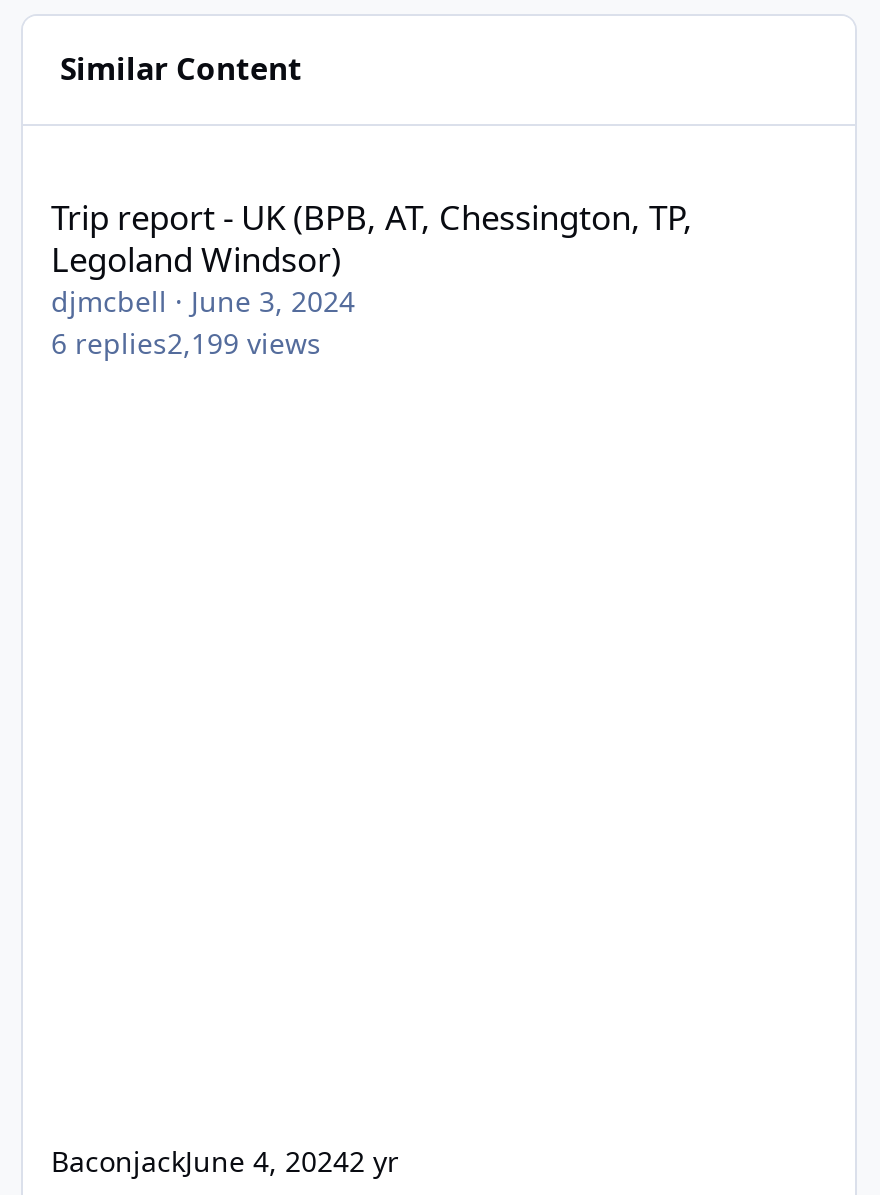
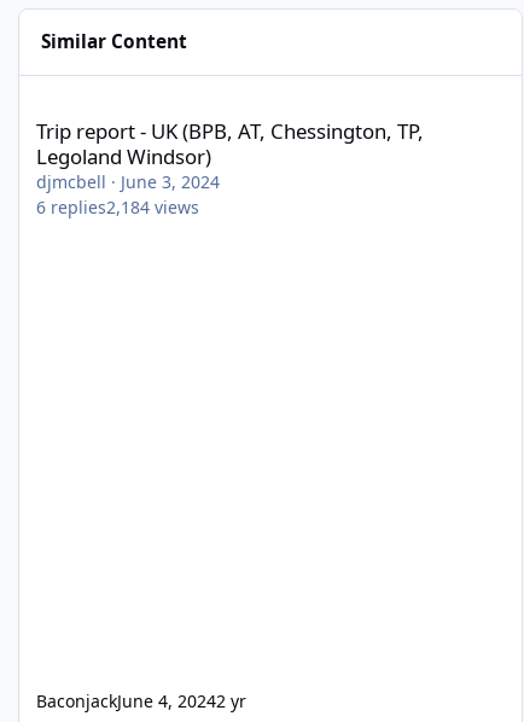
[51,323,321,361] 6 replies2,199 views -> [36,195,199,218] 6 replies2,184 views

